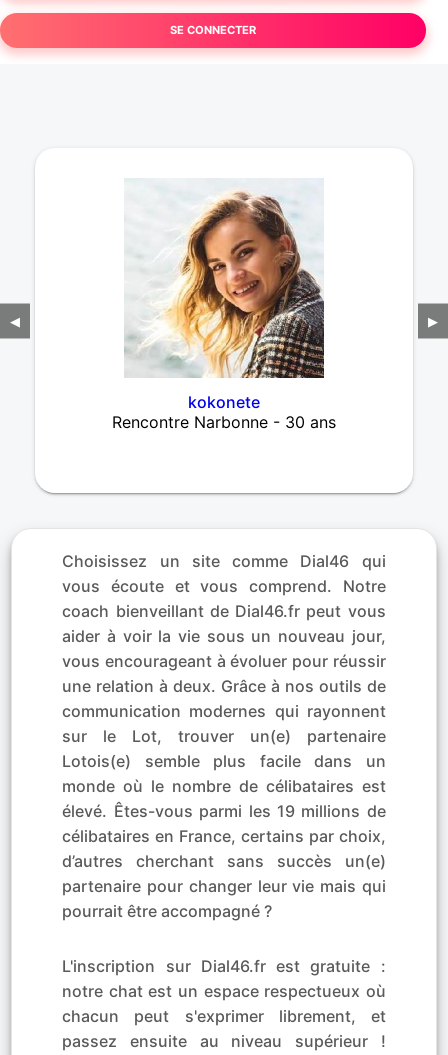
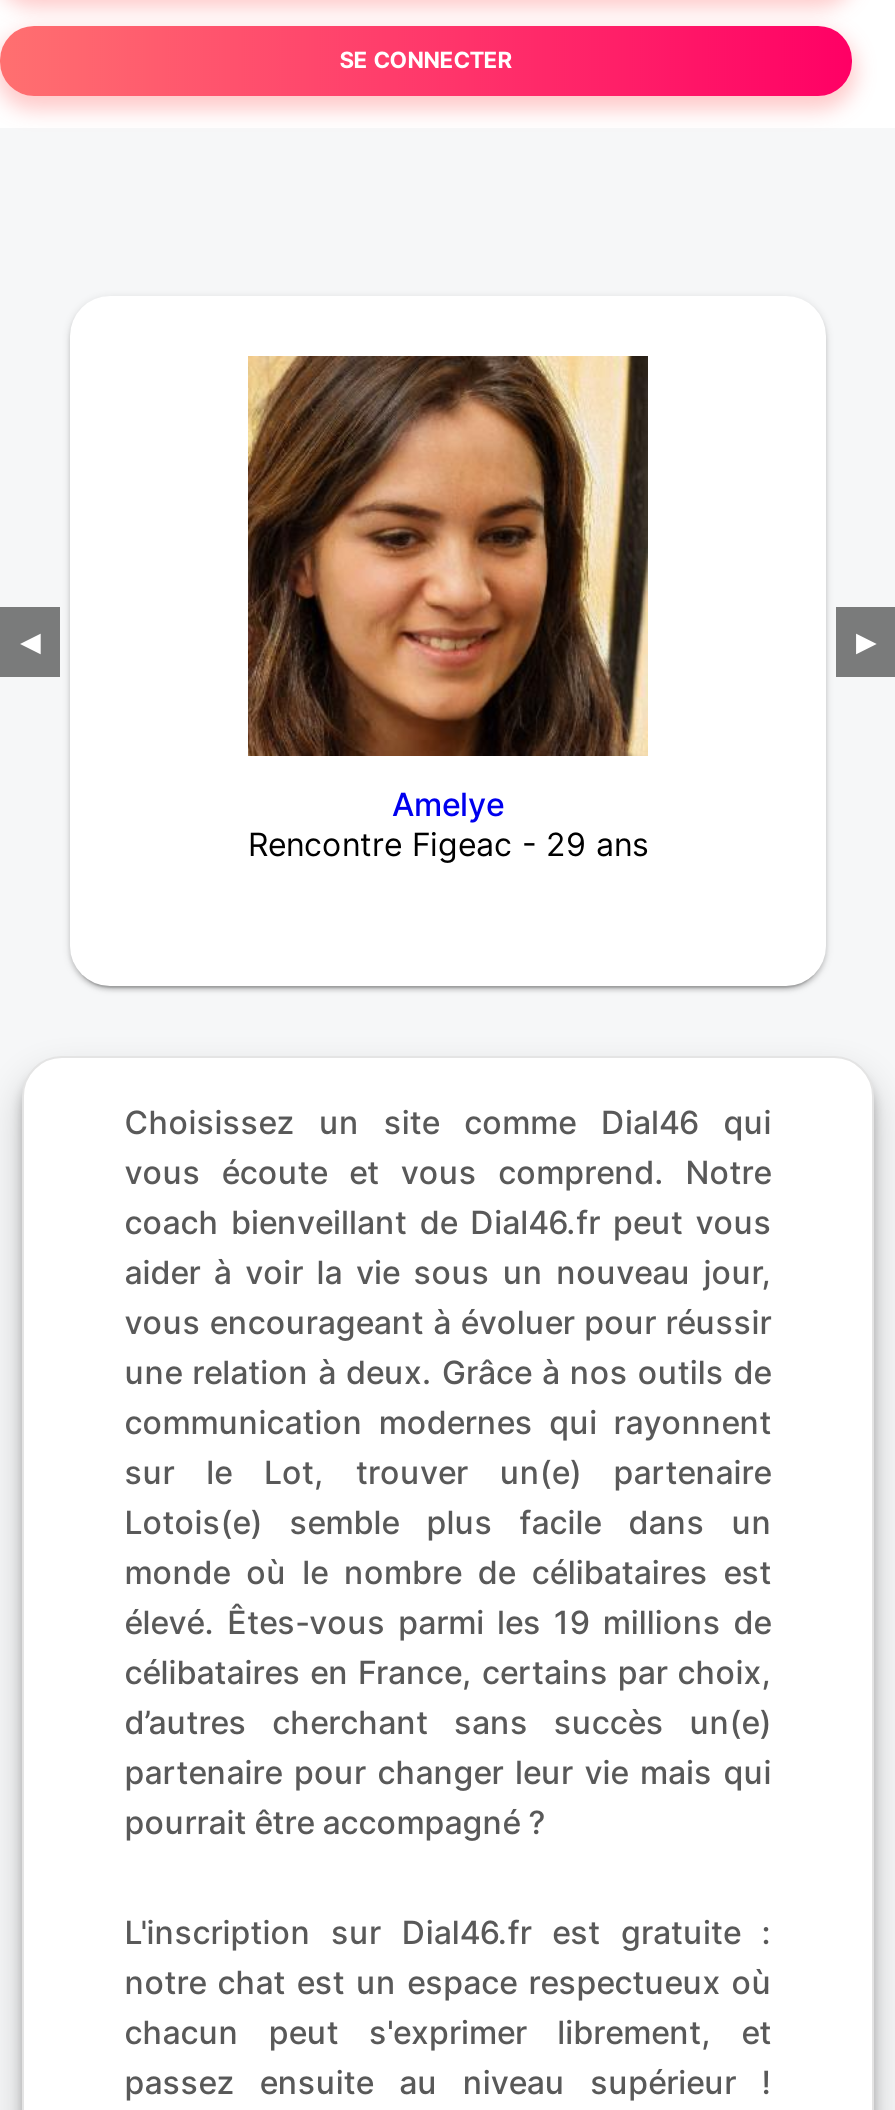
[112,178,336,432] [image] | kokonete | Rencontre Narbonne - 30 ans -> [246,354,650,864] [image] | Amelye | Rencontre Figeac - 29 ans

